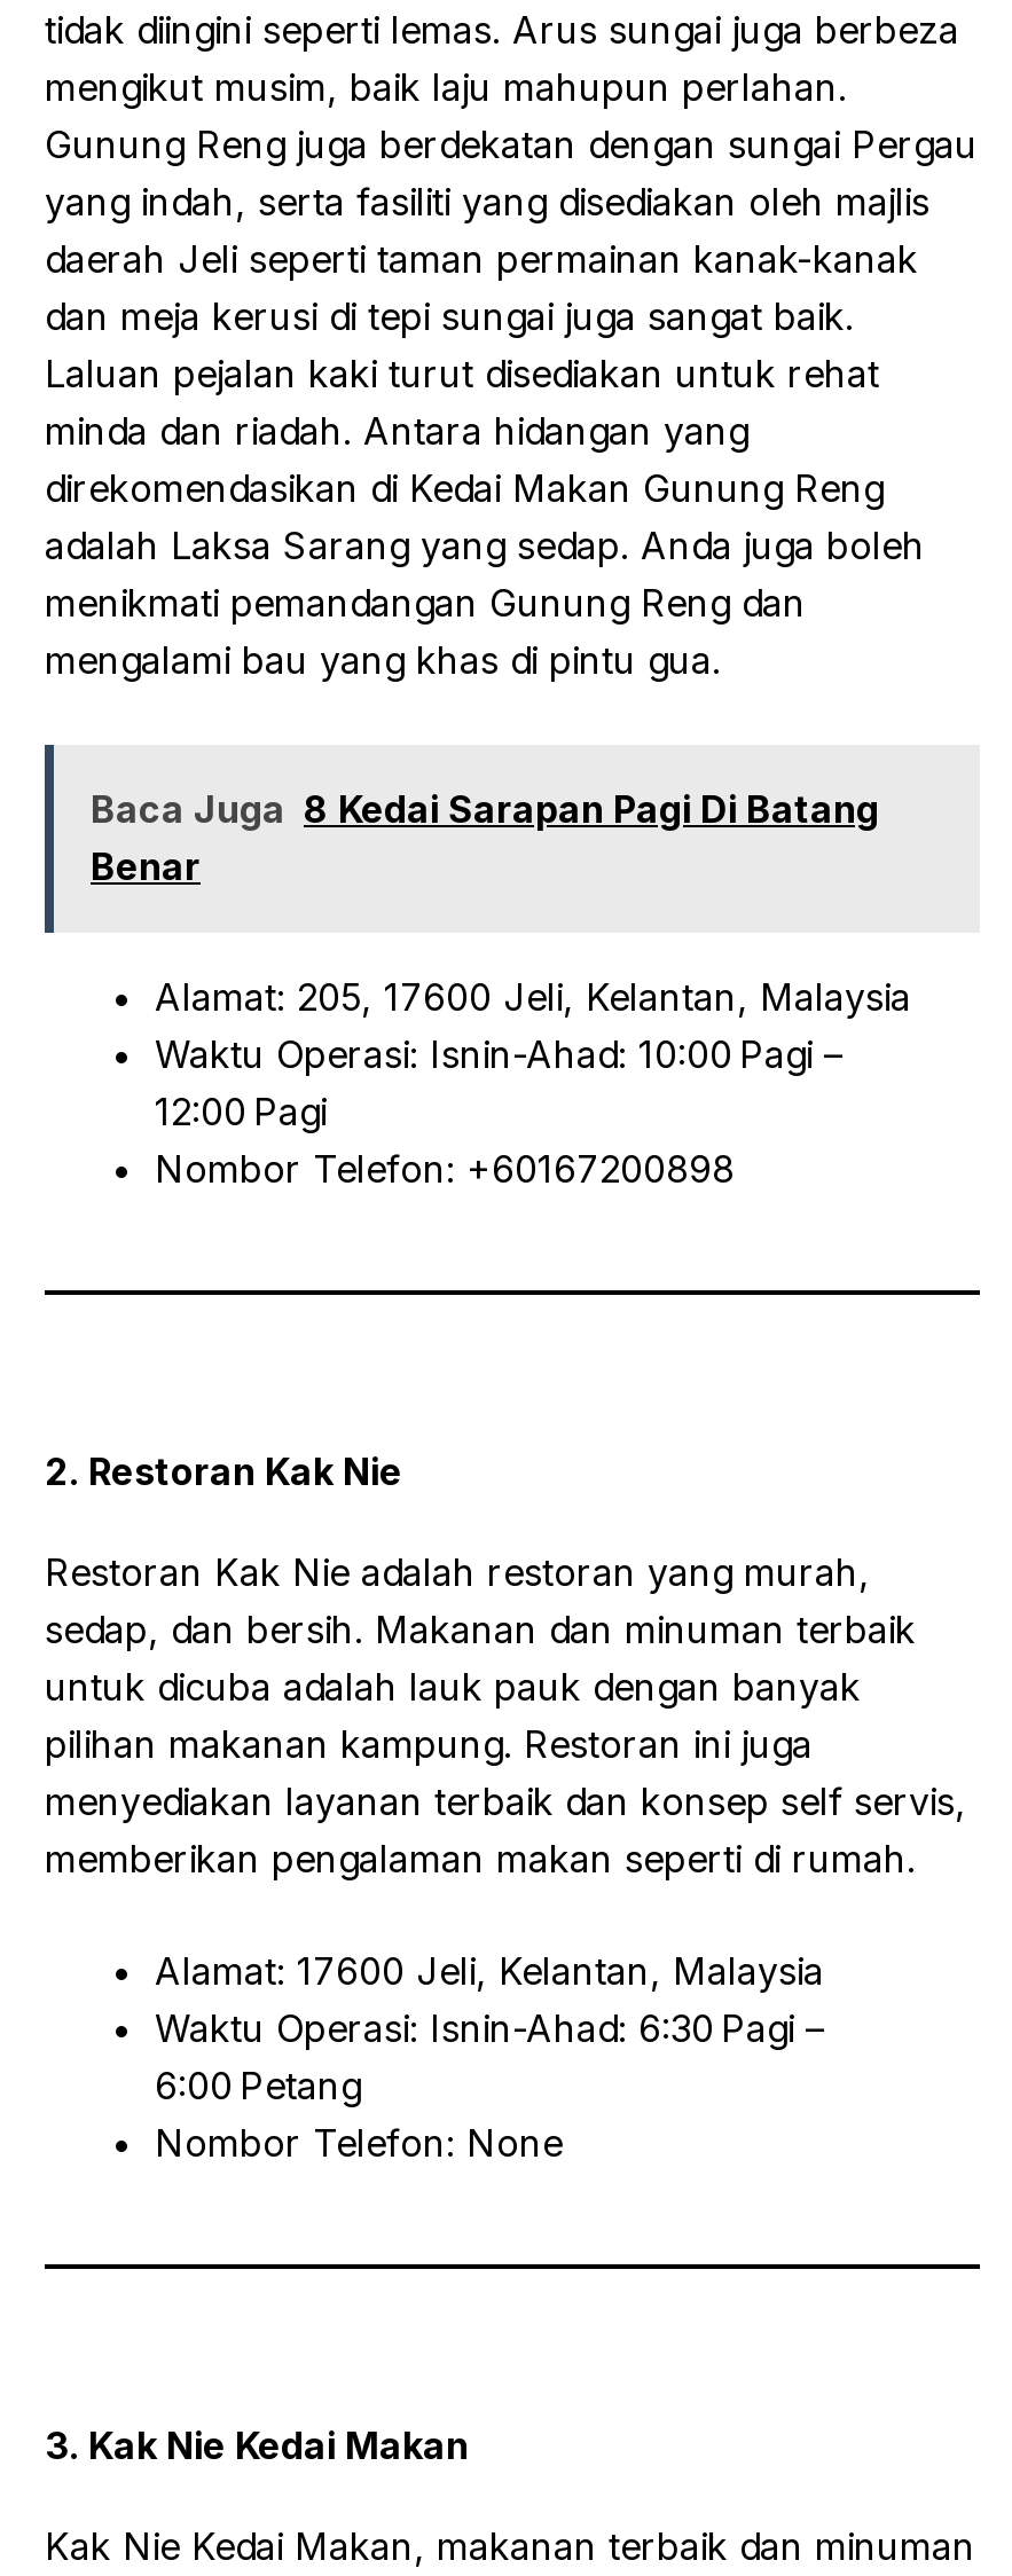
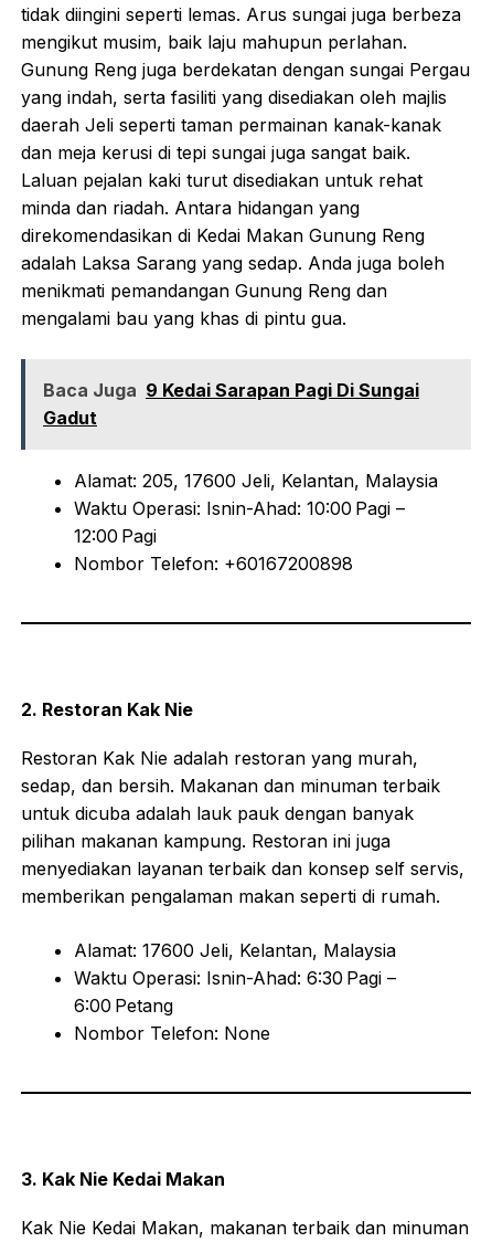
[91,787,879,890] Baca Juga 8 Kedai Sarapan Pagi Di Batang | Benar -> [43,379,419,429] Baca Juga 9 Kedai Sarapan Pagi Di Sungai | Gadut

